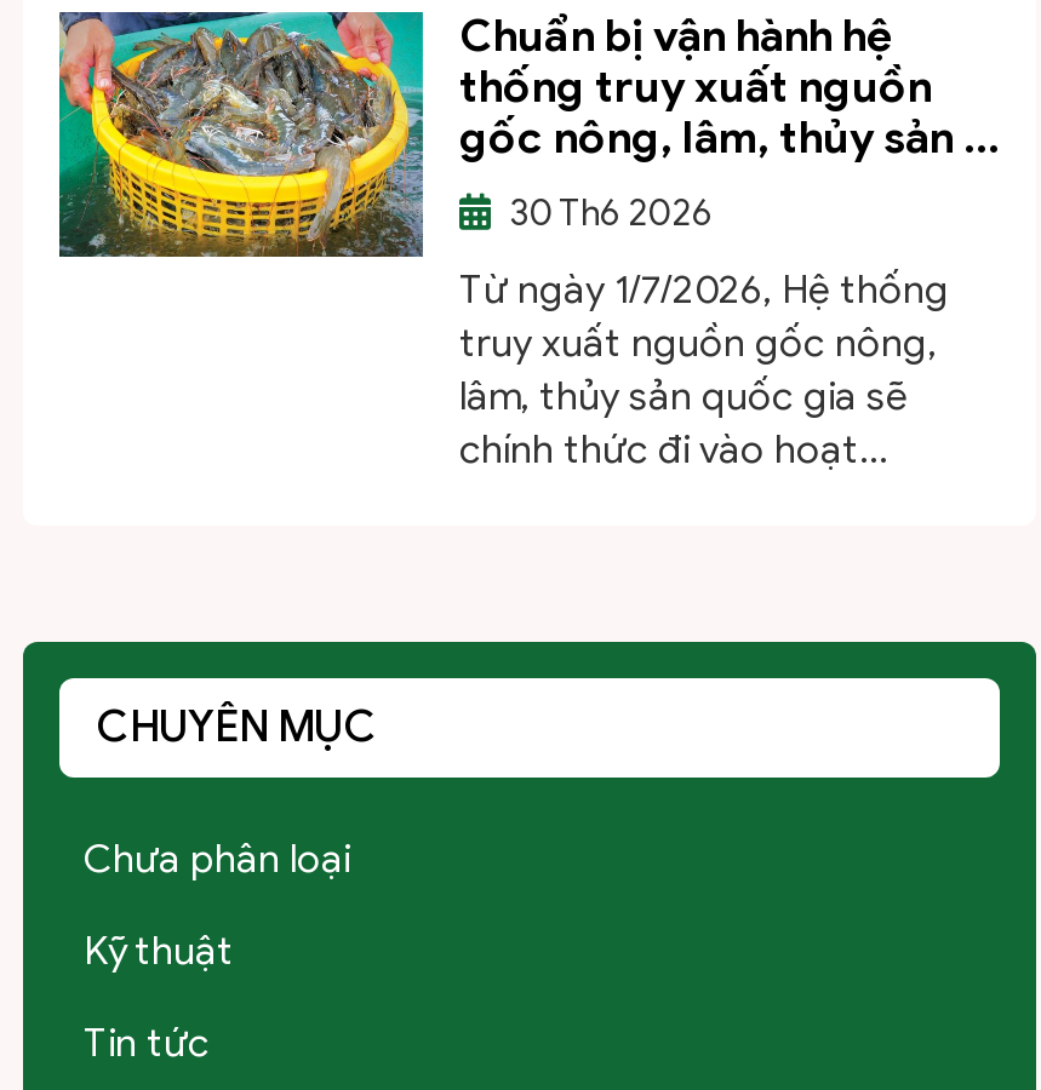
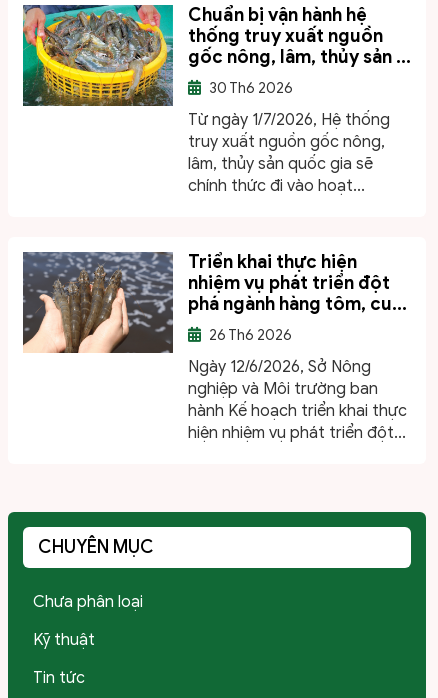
none -> [22,251,407,443] [image] | Triển khai thực hiện | nhiệm vụ phát triển đột | phá ngành hàng tôm, cu... | 26 Th6 2026 | Ngày 12/6/2026, Sở Nông | nghiệp và Môi trường ban | hành Kế hoạch triển khai thực | hiện nhiệm vụ phát triển đột...

